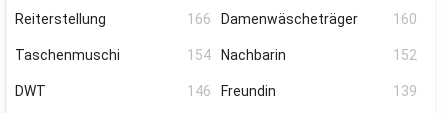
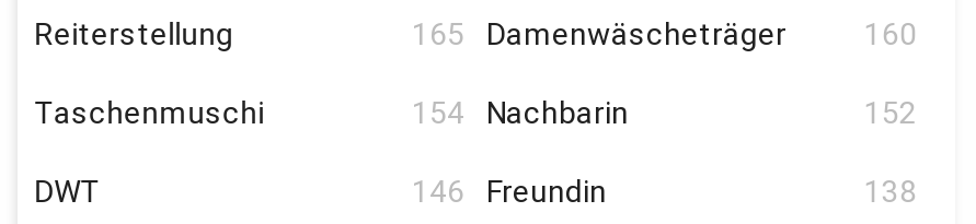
[187,11,358,27] 166 Damenwäscheträger -> [412,16,786,51] 165 Damenwäscheträger
[393,83,417,99] 139 -> [864,174,917,209] 138

